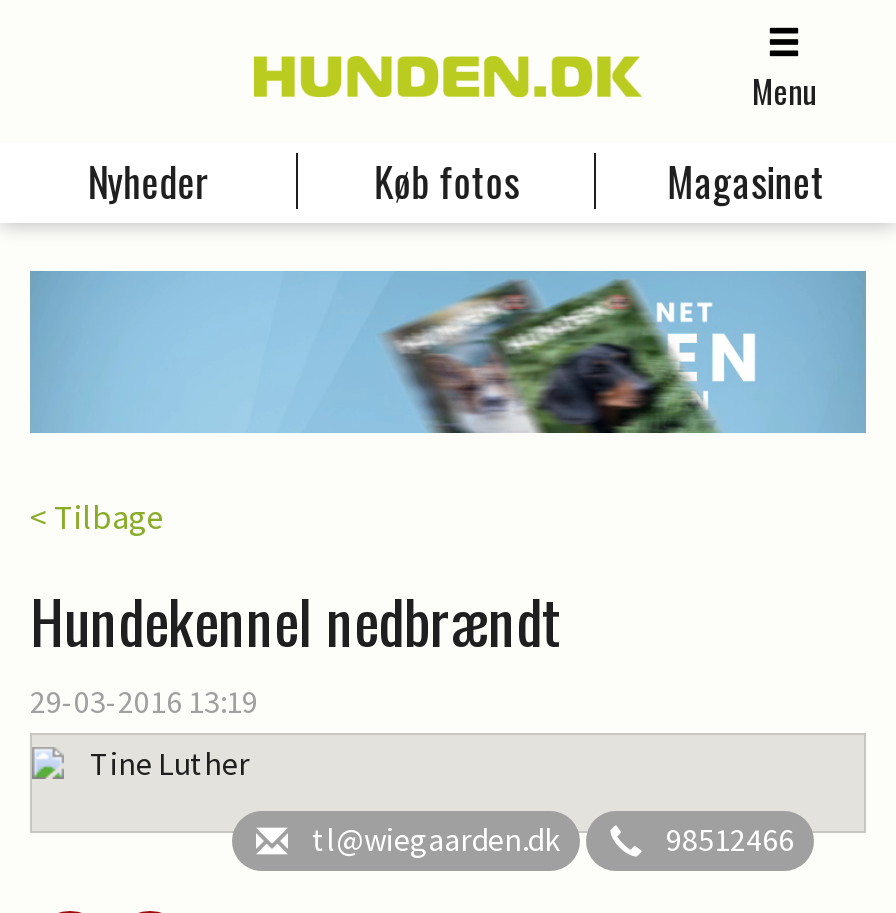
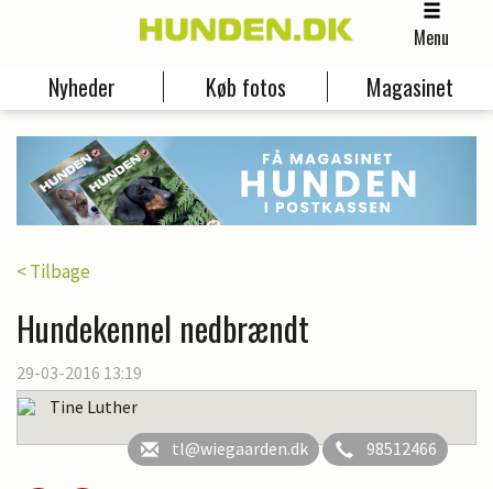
[56,279,720,435] [image] -> [30,140,395,226] [image]

